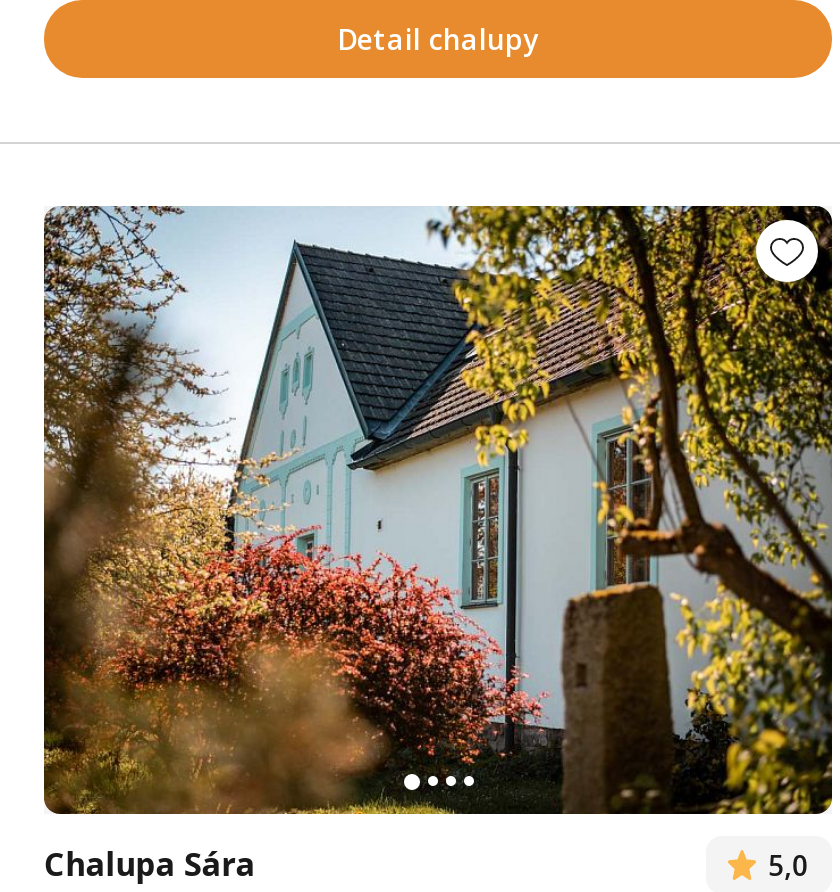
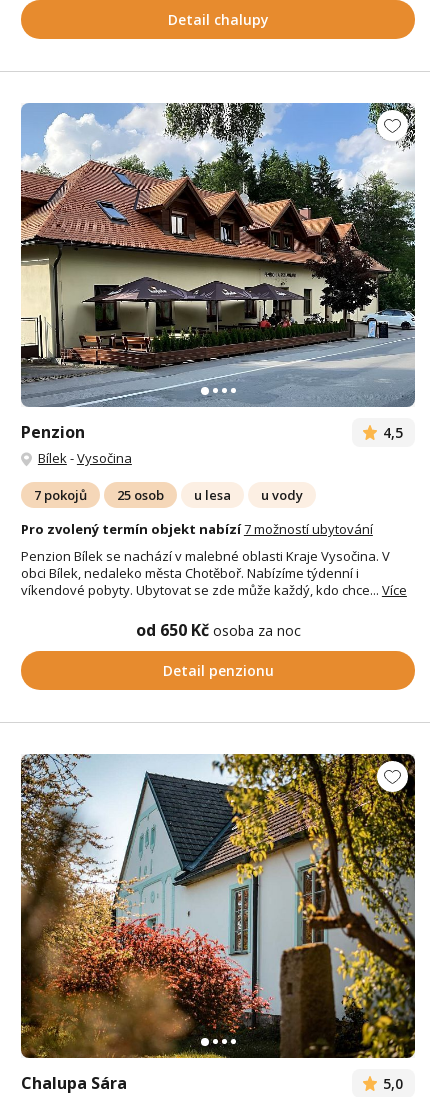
none -> [20,102,416,680] [image] | Penzion | 4,5 | Bílek -Vysočina | 7 pokojů | 25 osob | u lesa | u vody | Pro zvolený termín objekt nabízí 7 možností ubytování | Penzion Bílek se nachází v malebné oblasti Kraje Vysočina. V | obci Bílek, nedaleko města Chotěboř. Nabízíme týdenní i | víkendové pobyty. Ubytovat se zde může každý, kdo chce... Více | od 650 Kč osoba za noc | Detail penzionu

